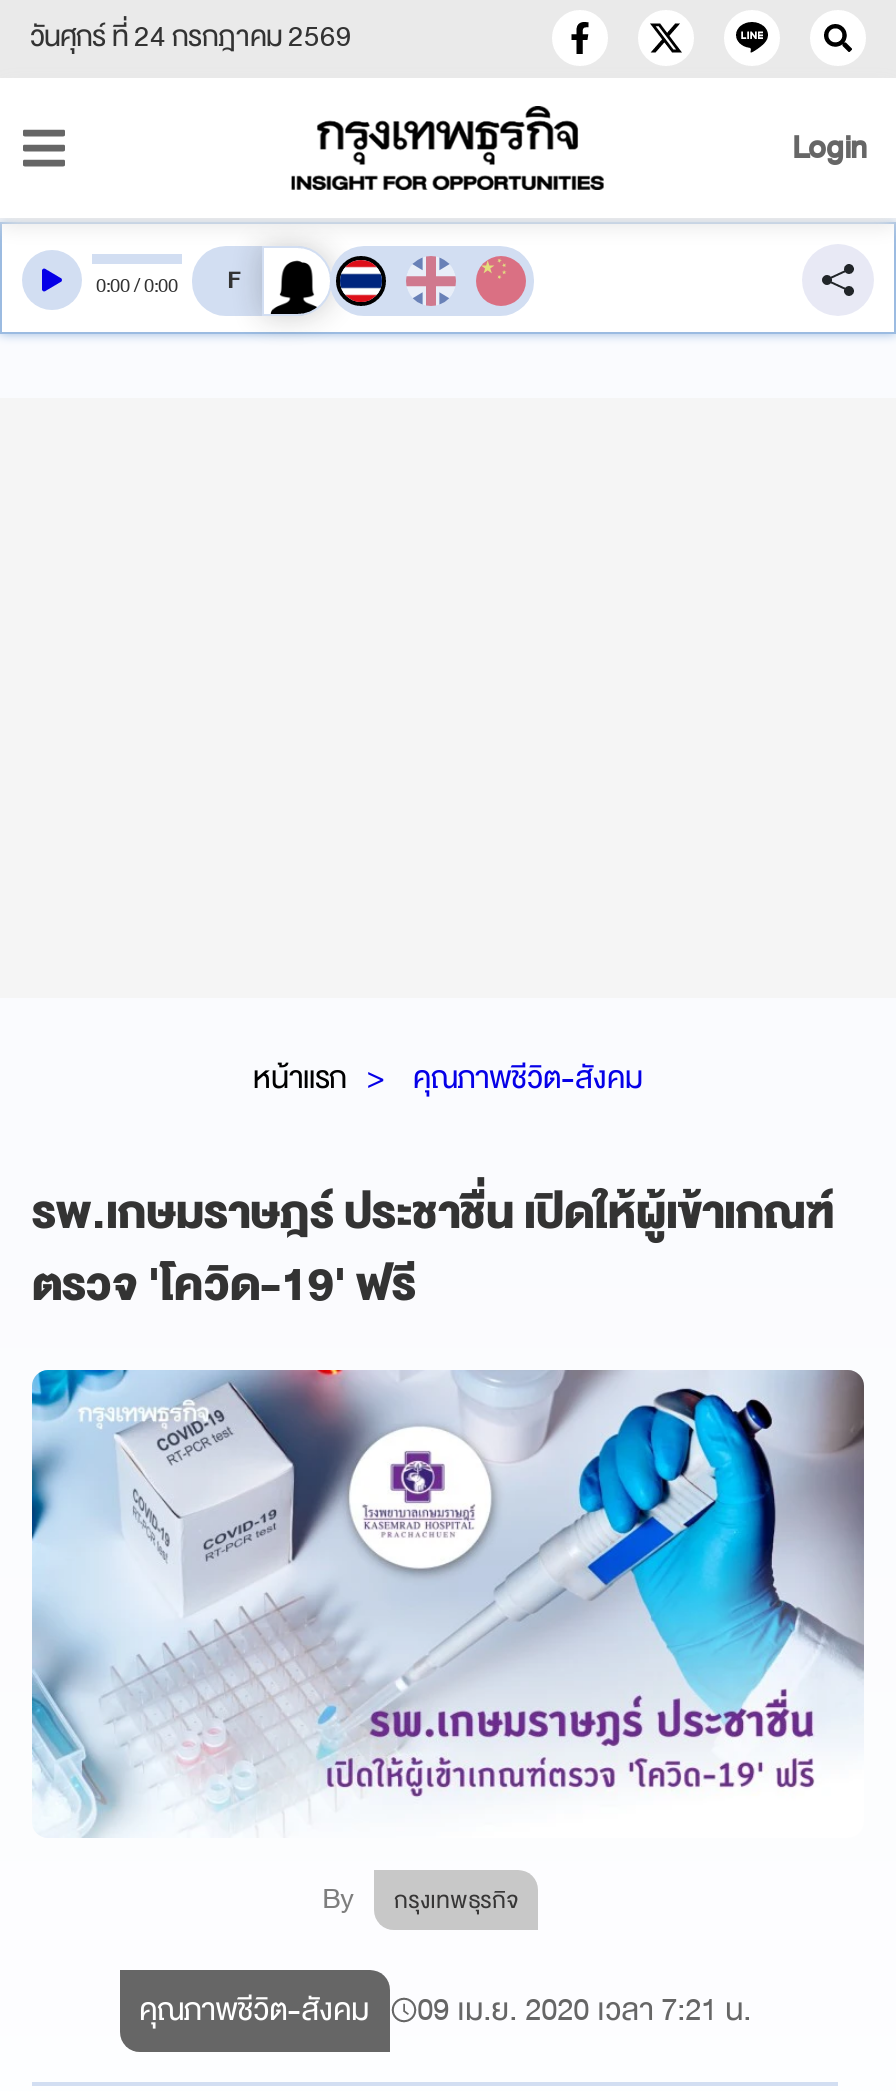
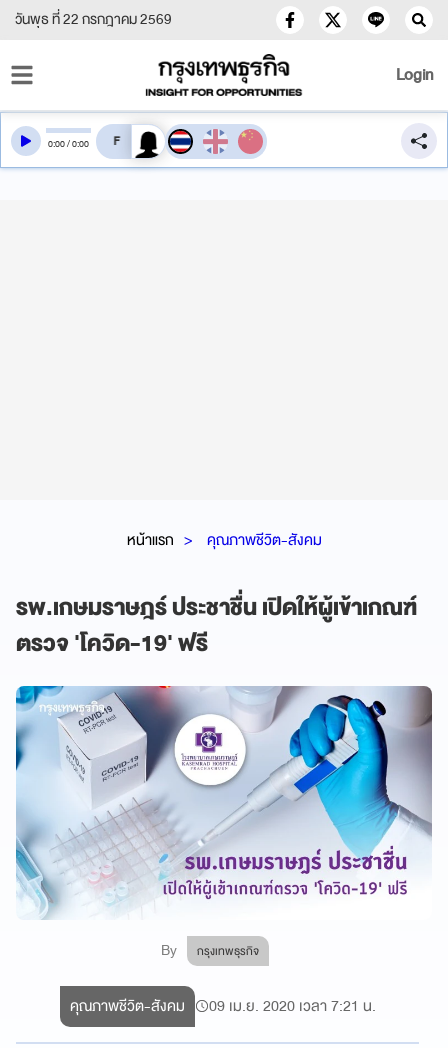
[30,12,352,62] วันศุกร์ ที่ 24 กรกฎาคม 2569 -> [15,7,172,32] วันพุธ ที่ 22 กรกฎาคม 2569

